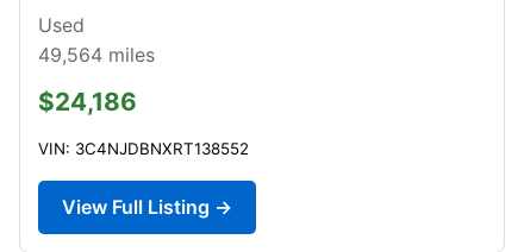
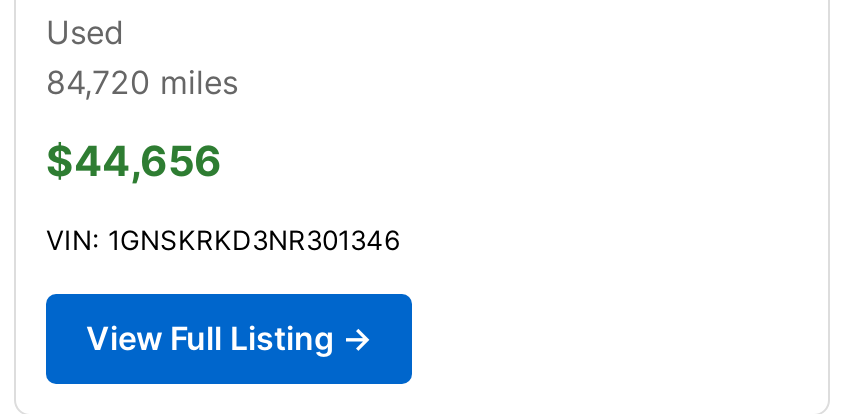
[38,43,155,66] 49,564 miles -> [46,62,238,102] 84,720 miles
[38,87,137,116] $24,186 -> [46,136,222,186] $44,656
[38,139,249,158] VIN: 3C4NJDBNXRT138552 -> [46,224,400,256] VIN: 1GNSKRKD3NR301346

